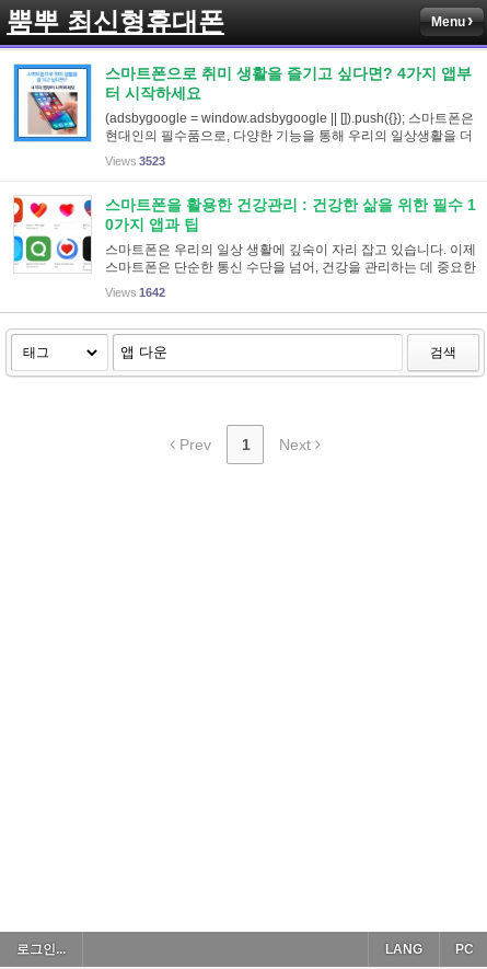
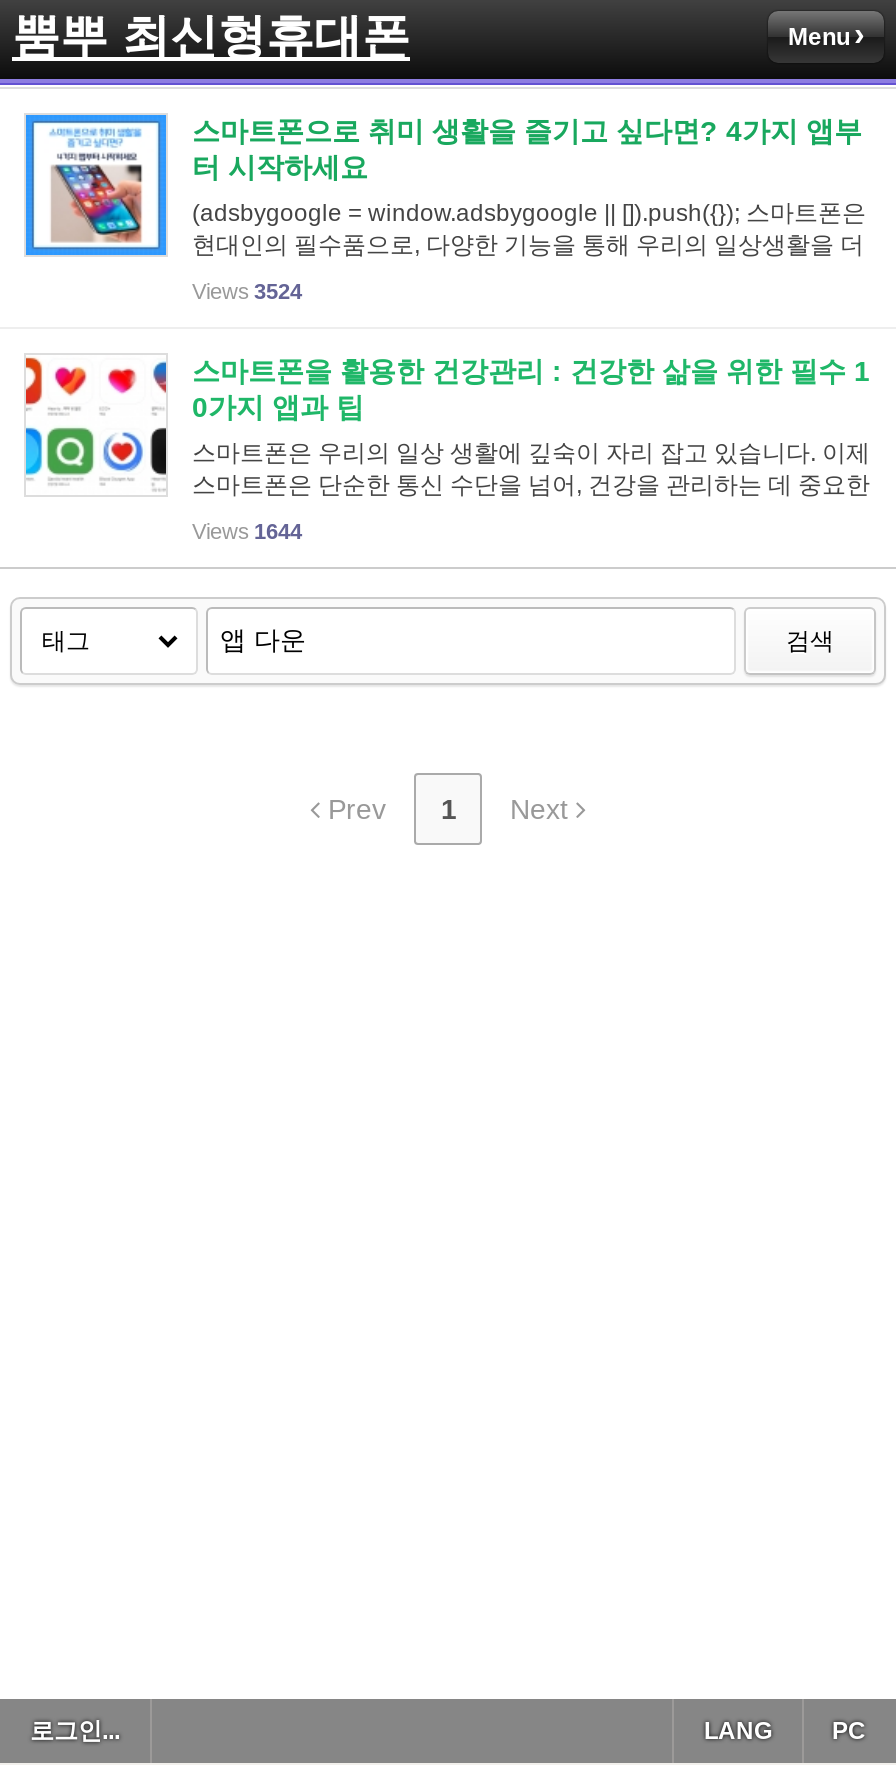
[105,154,165,168] Views 3523 -> [192,279,302,303] Views 3524
[105,286,165,299] Views 1642 -> [192,519,302,543] Views 1644

